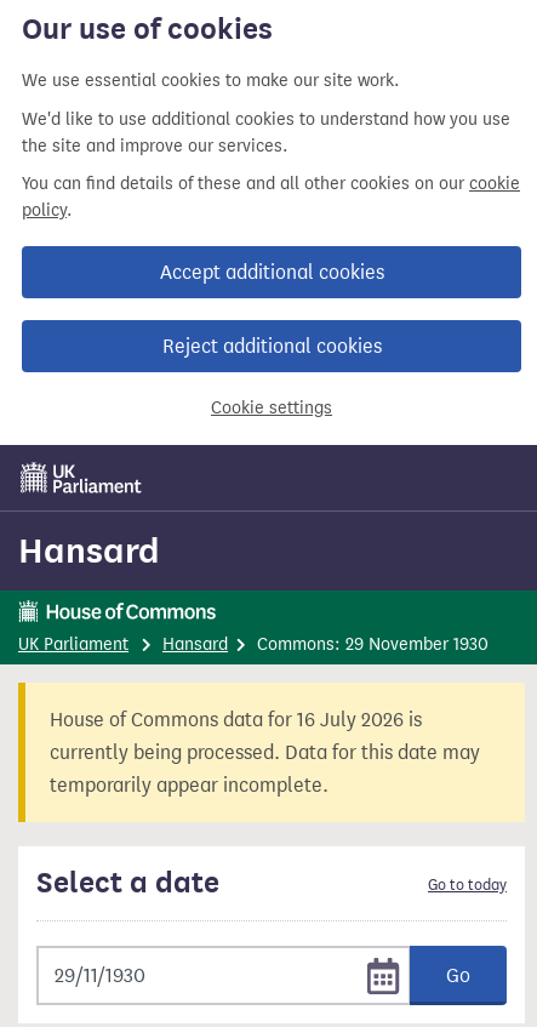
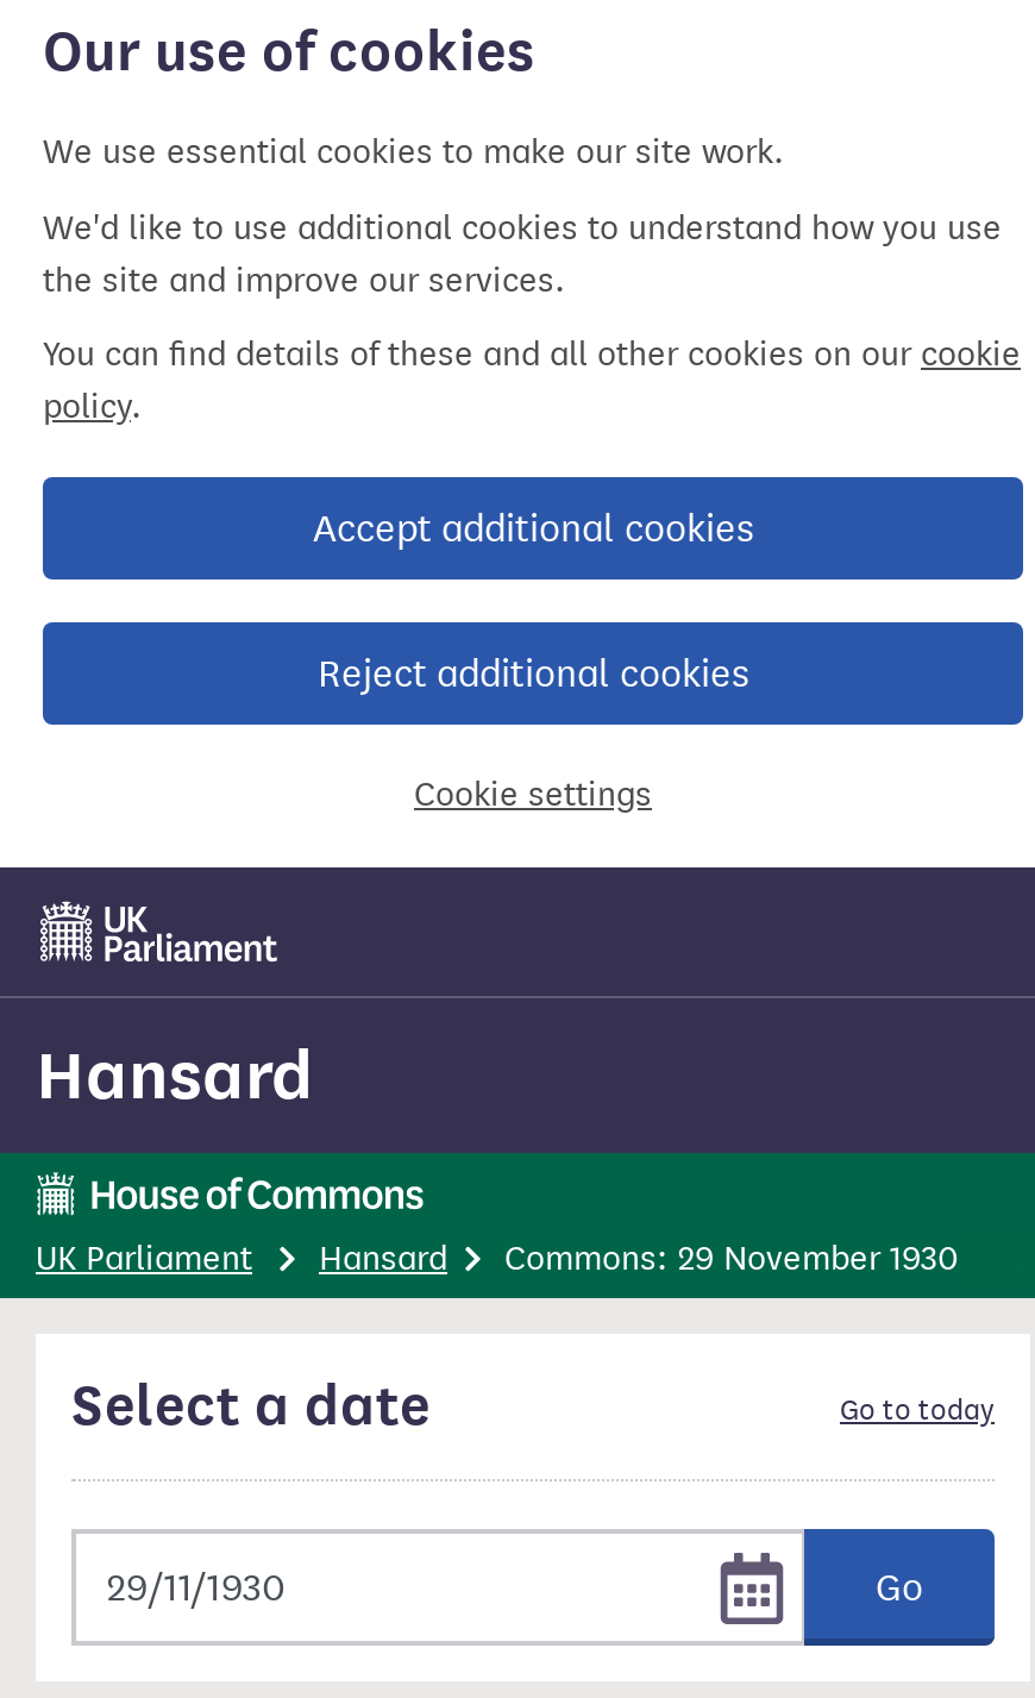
[17,681,524,828] [image] | House of Commons data for 16 July 2026 is | currently being processed. Data for this date may | temporarily appear incomplete. -> none

